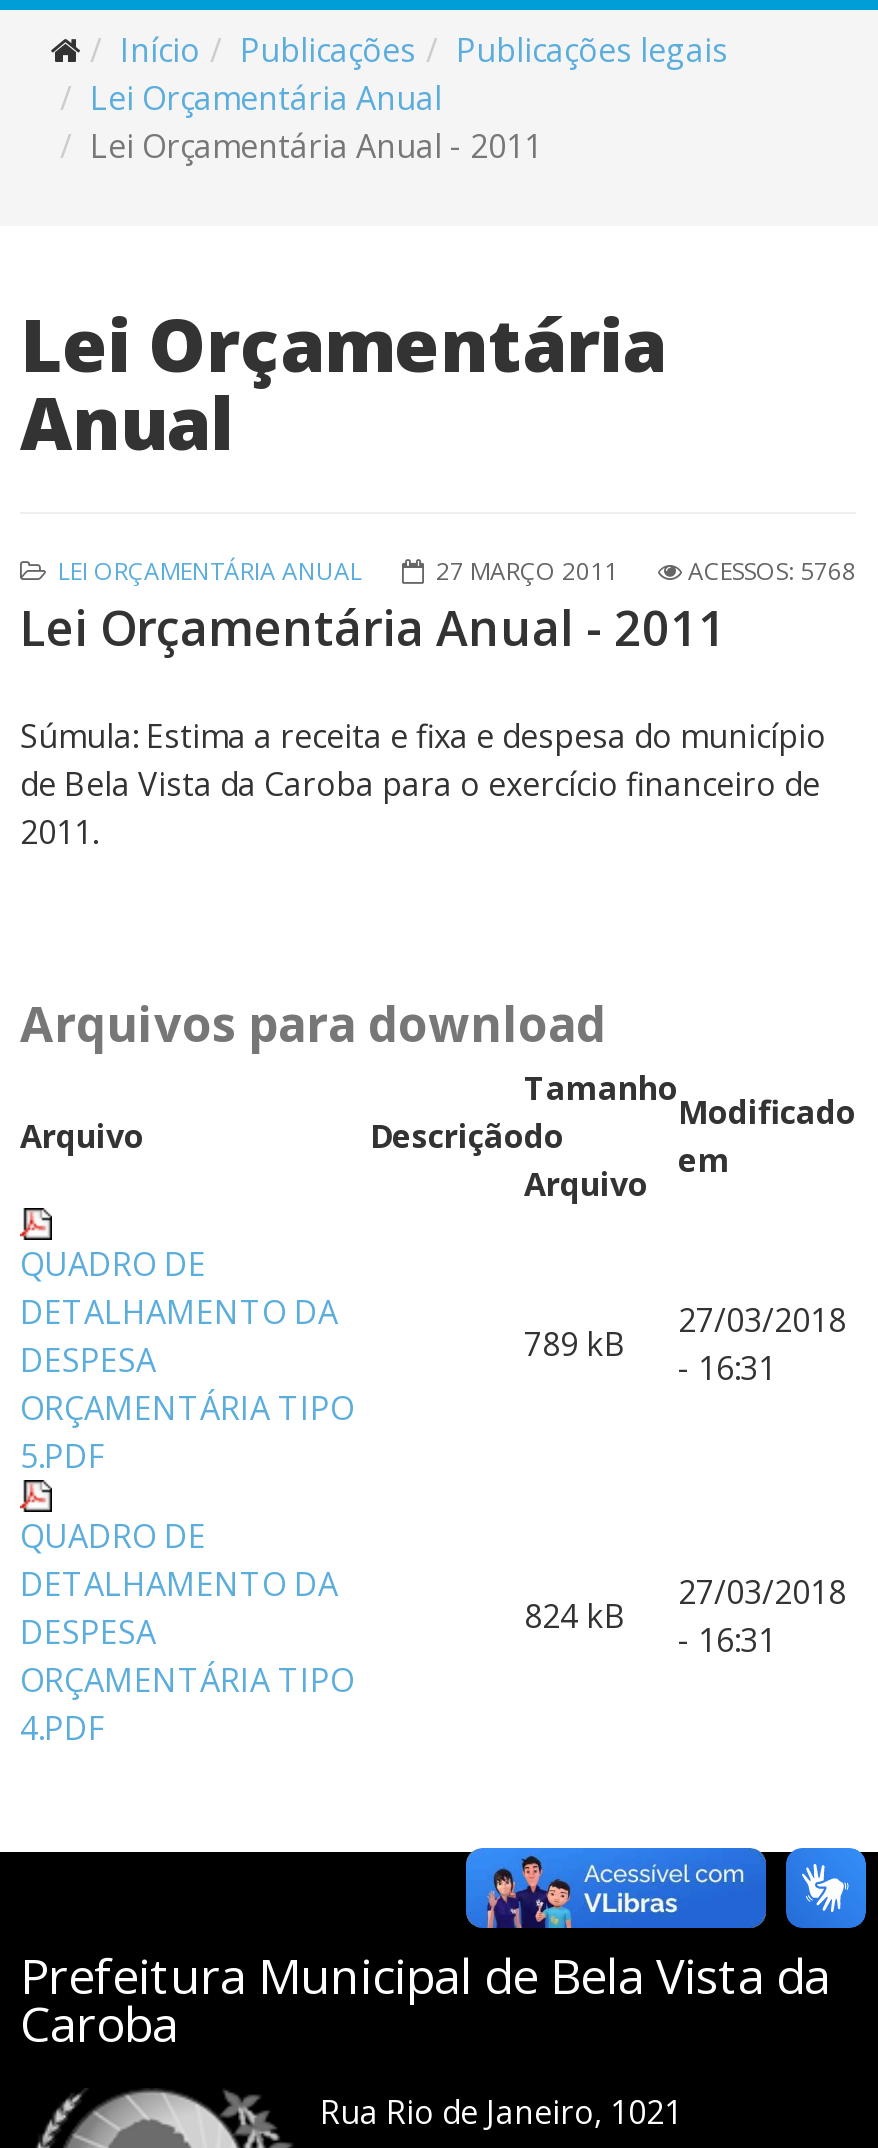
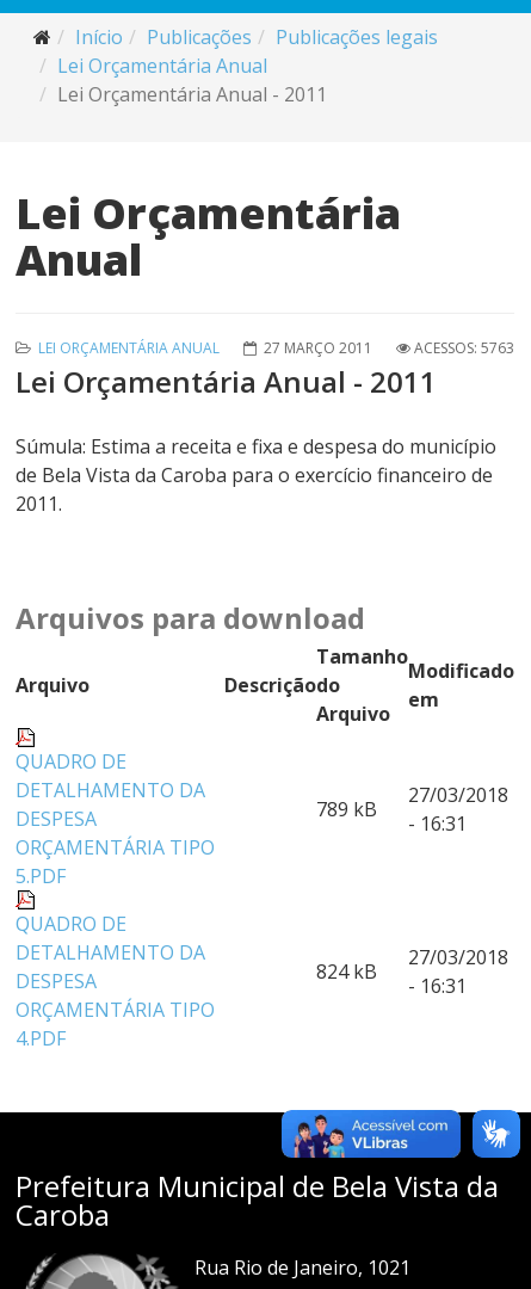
[688,554,856,588] ACESSOS: 5768 -> [414,338,514,358] ACESSOS: 5763

